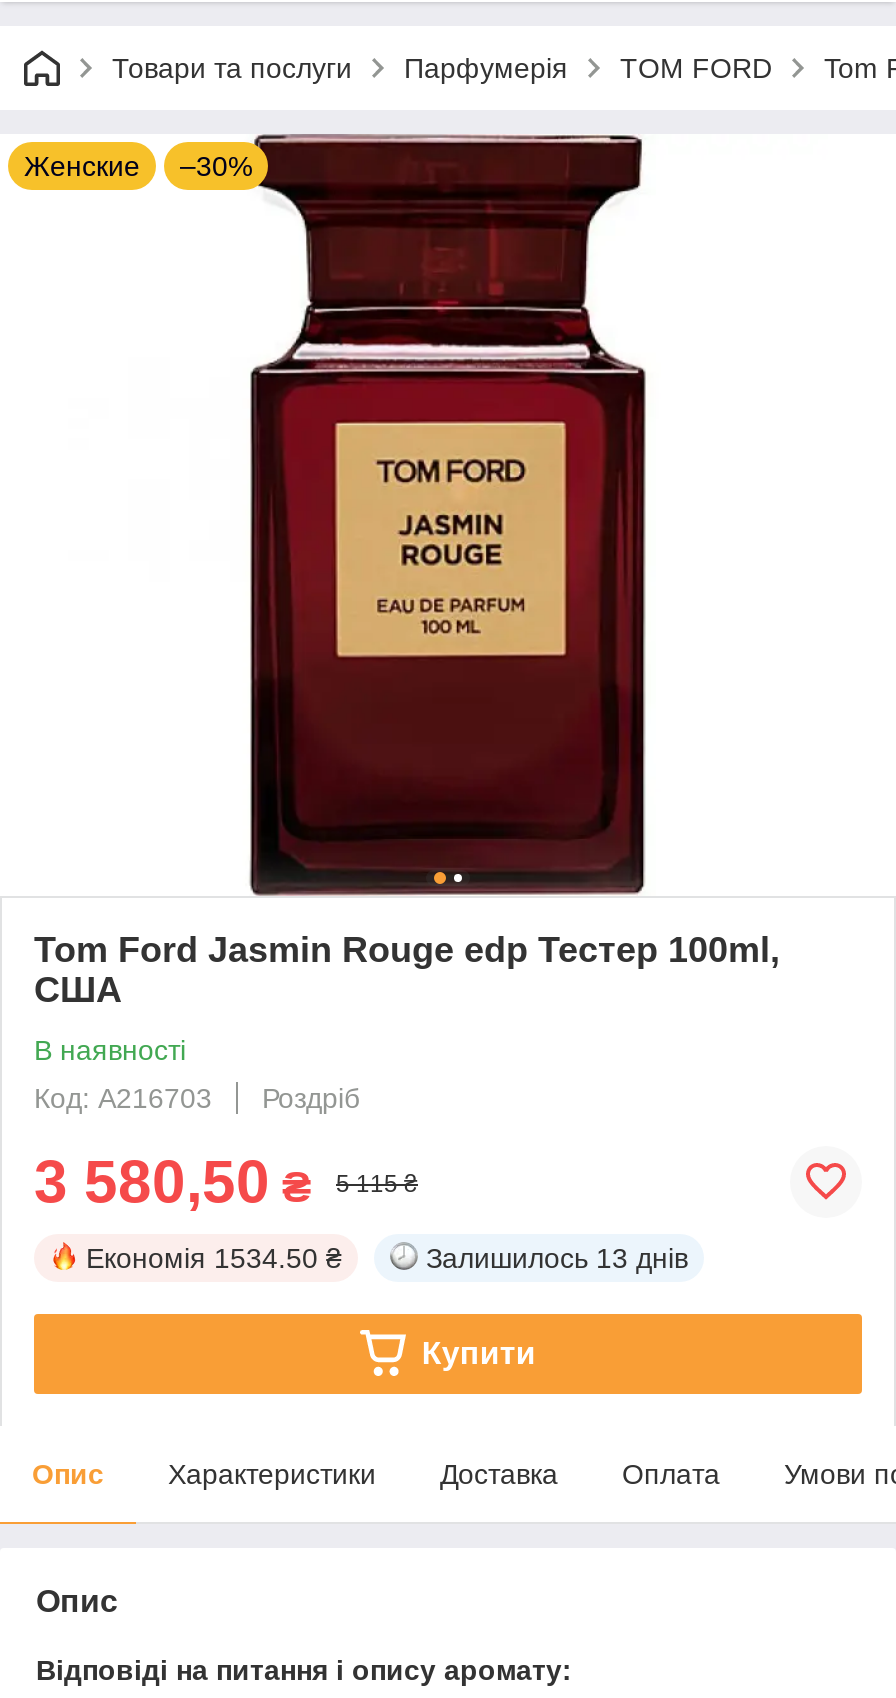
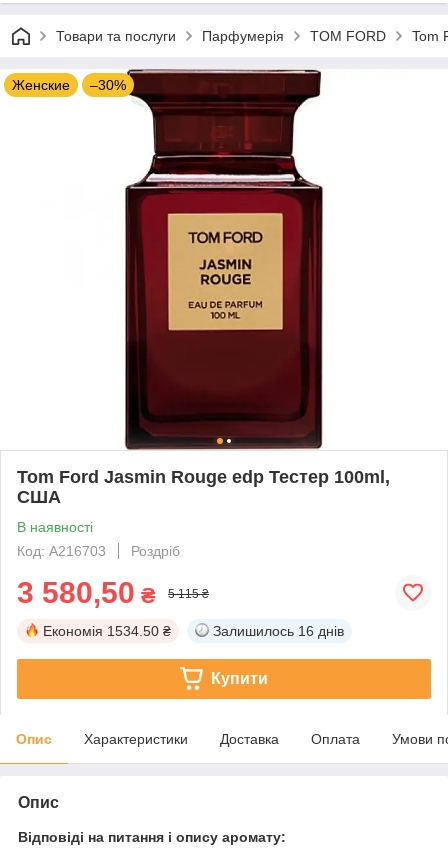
[426,1242,688,1274] Залишилось 13 днів -> [213,623,344,639] Залишилось 16 днів

